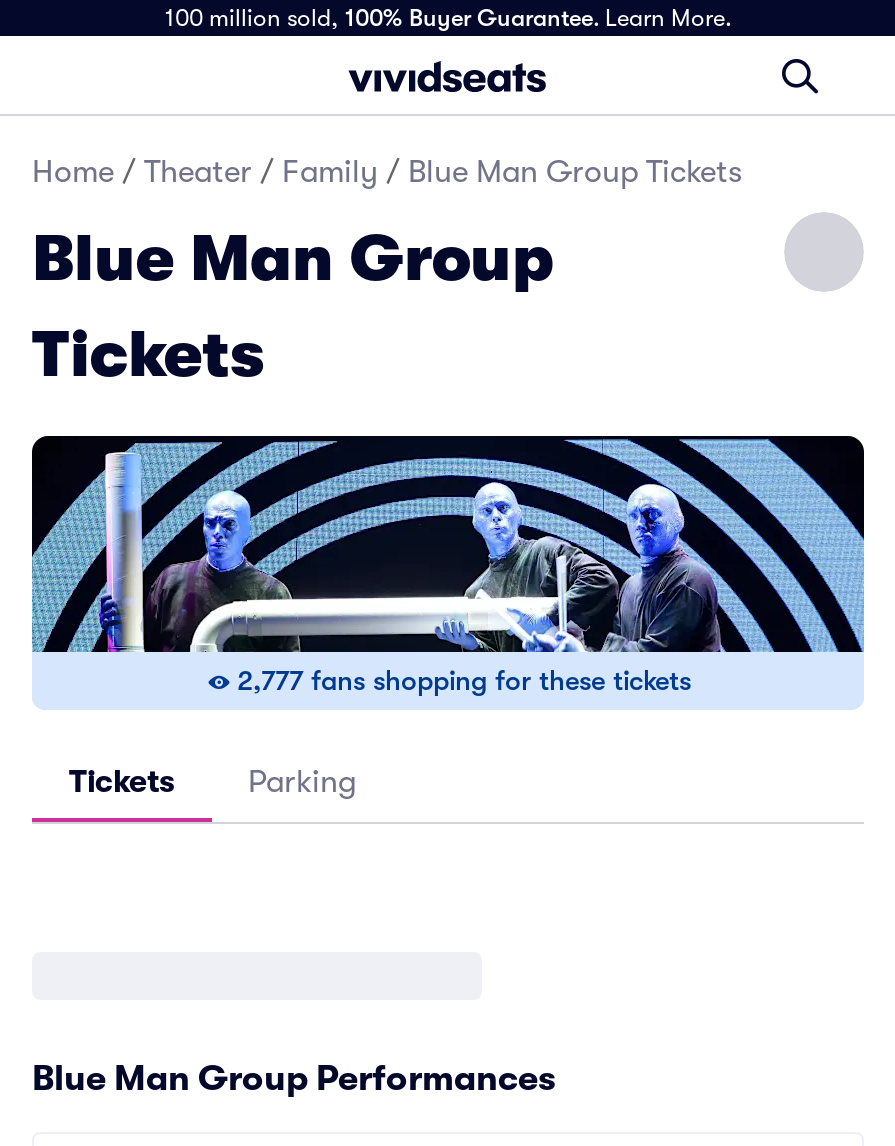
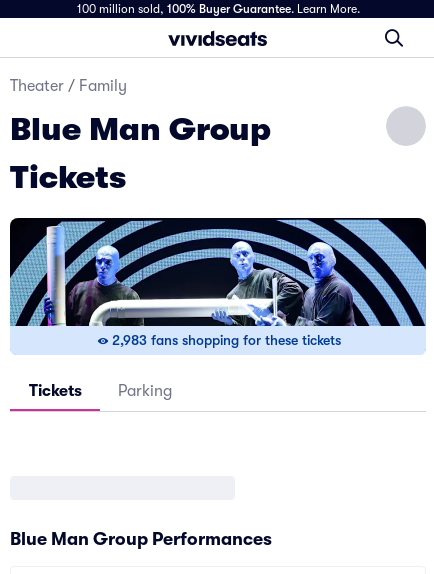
[32,154,742,190] Home / Theater / Family / Blue Man Group Tickets -> [10,77,127,95] Theater / Family
[237,664,691,696] 2,777 fans shopping for these tickets -> [111,332,340,348] 2,983 fans shopping for these tickets

